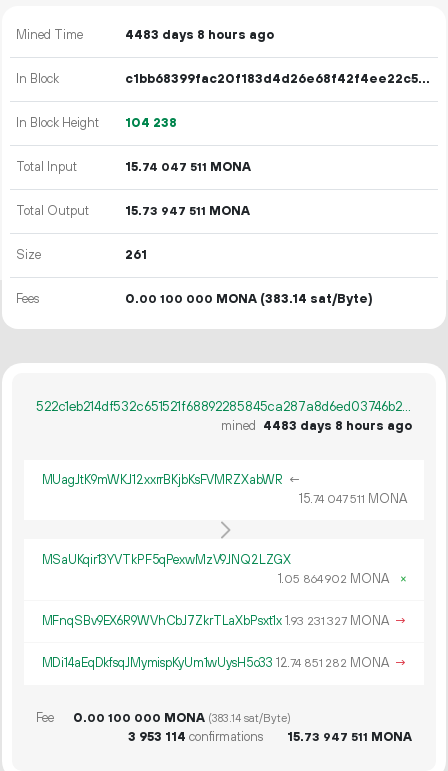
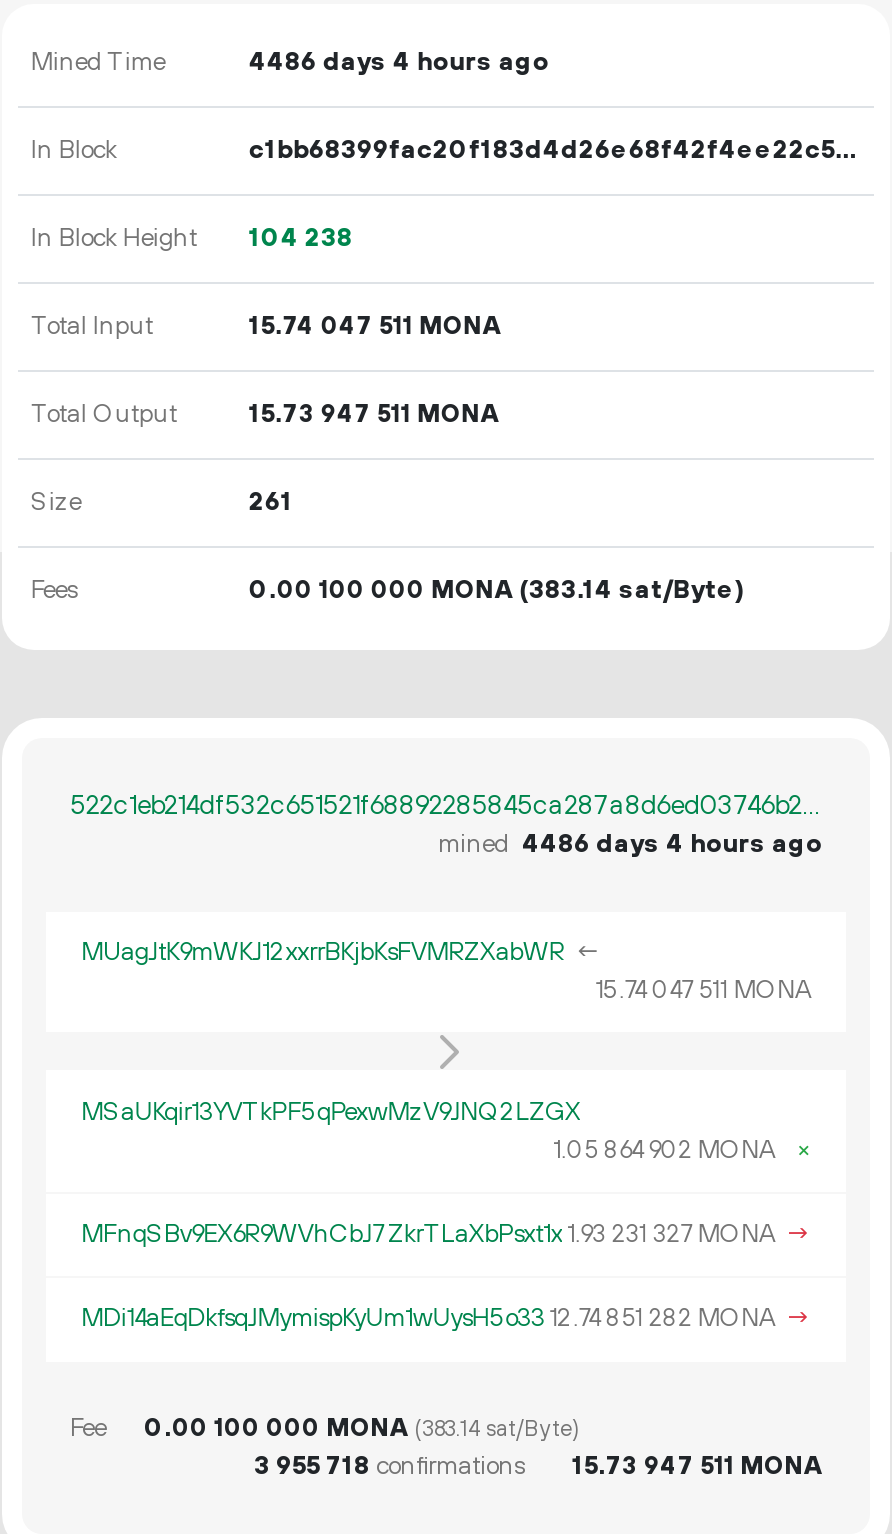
[125,27,274,43] 4483 days 8 hours ago -> [249,46,549,78] 4486 days 4 hours ago
[221,418,412,434] mined 4483 days 8 hours ago -> [438,828,822,860] mined 4486 days 4 hours ago
[128,728,263,744] 3 953 114 confirmations -> [254,1449,524,1481] 3 955 718 confirmations

